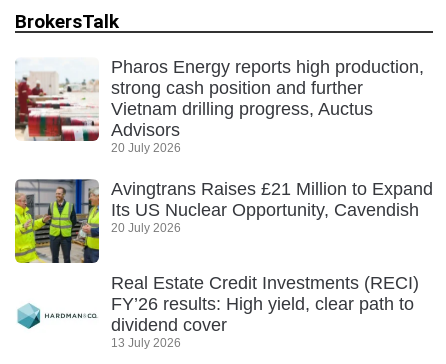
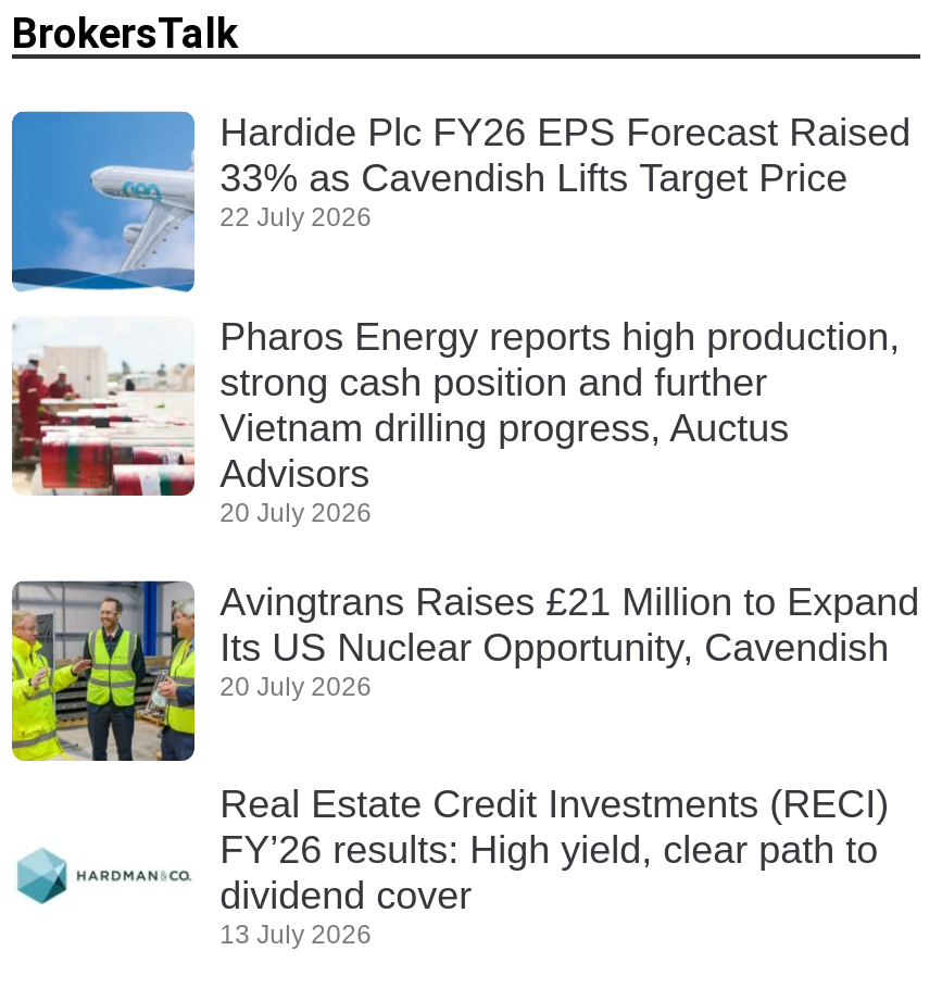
none -> [10,109,911,293] [image] | Hardide Plc FY26 EPS Forecast Raised | 33% as Cavendish Lifts Target Price | 22 July 2026

